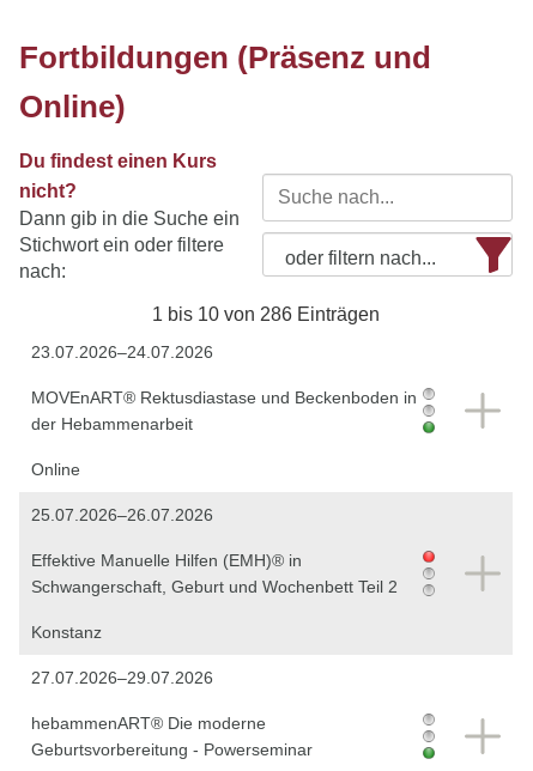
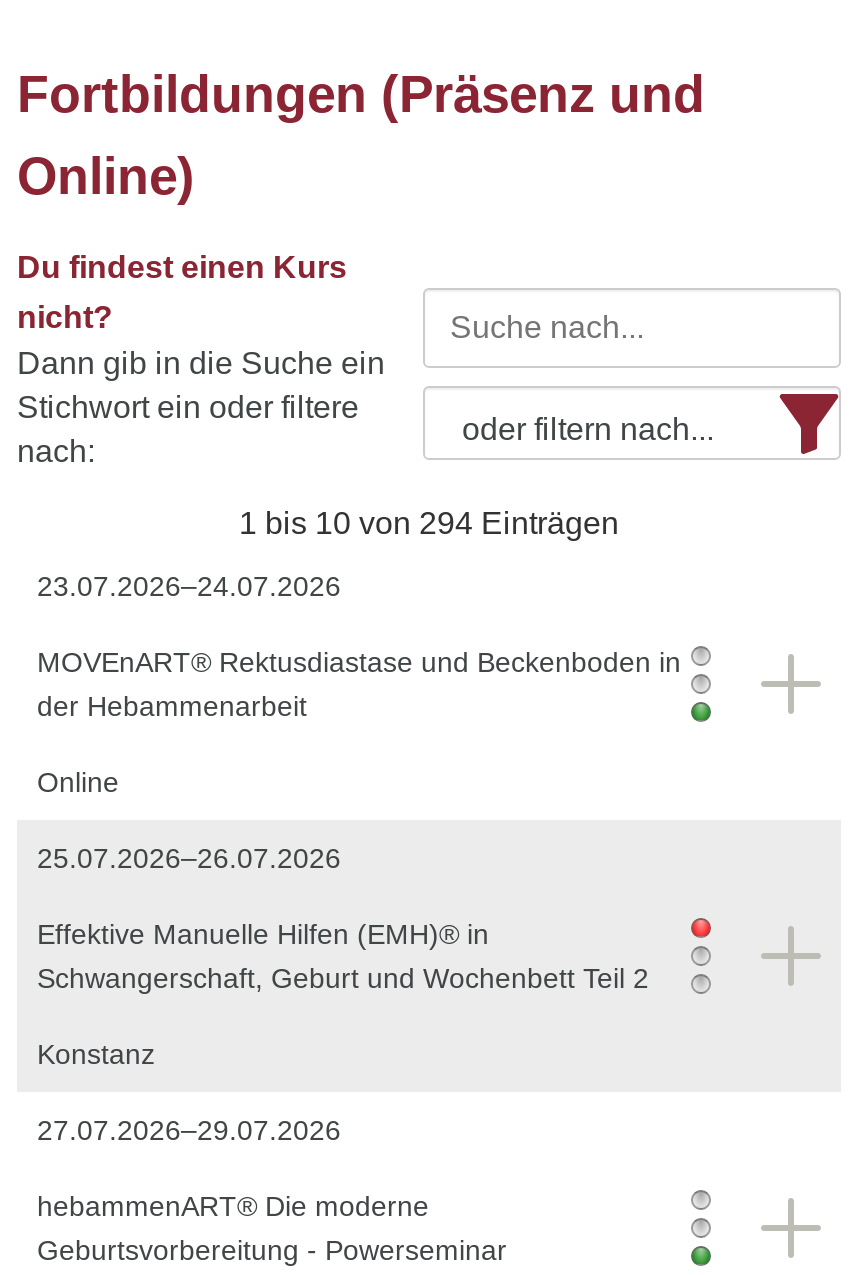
[152,304,380,324] 1 bis 10 von 286 Einträgen -> [239,506,619,540] 1 bis 10 von 294 Einträgen

